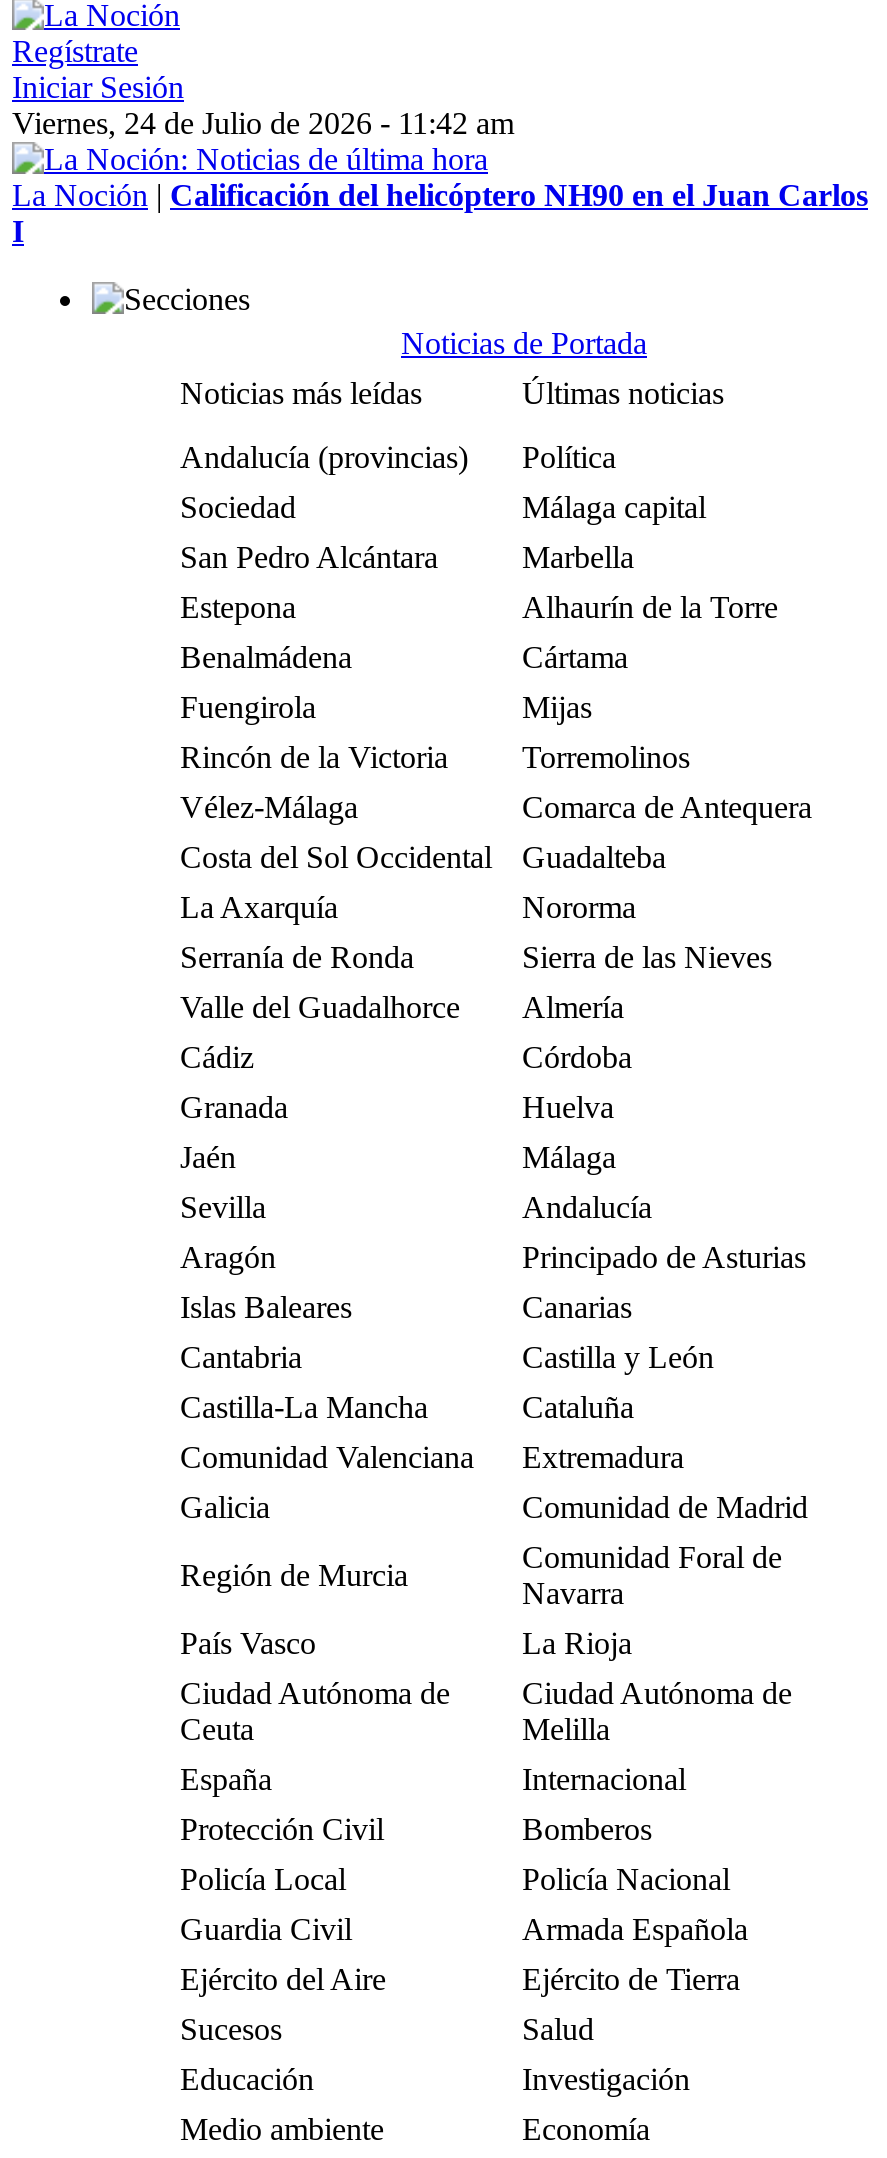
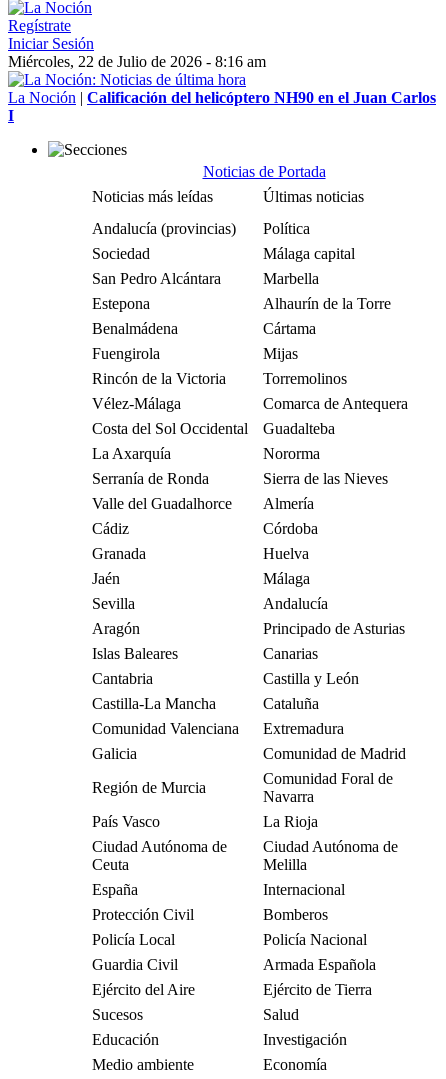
[12,106,514,140] Viernes, 24 de Julio de 2026 - 11:42 am -> [8,53,266,70] Miércoles, 22 de Julio de 2026 - 8:16 am

